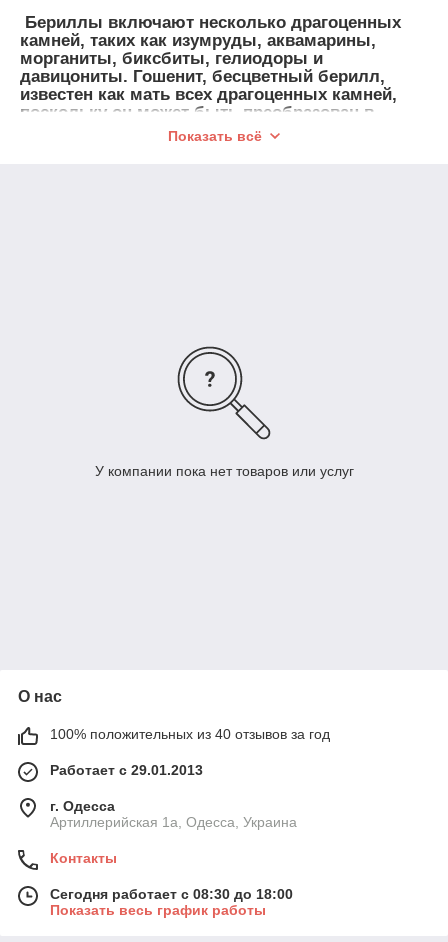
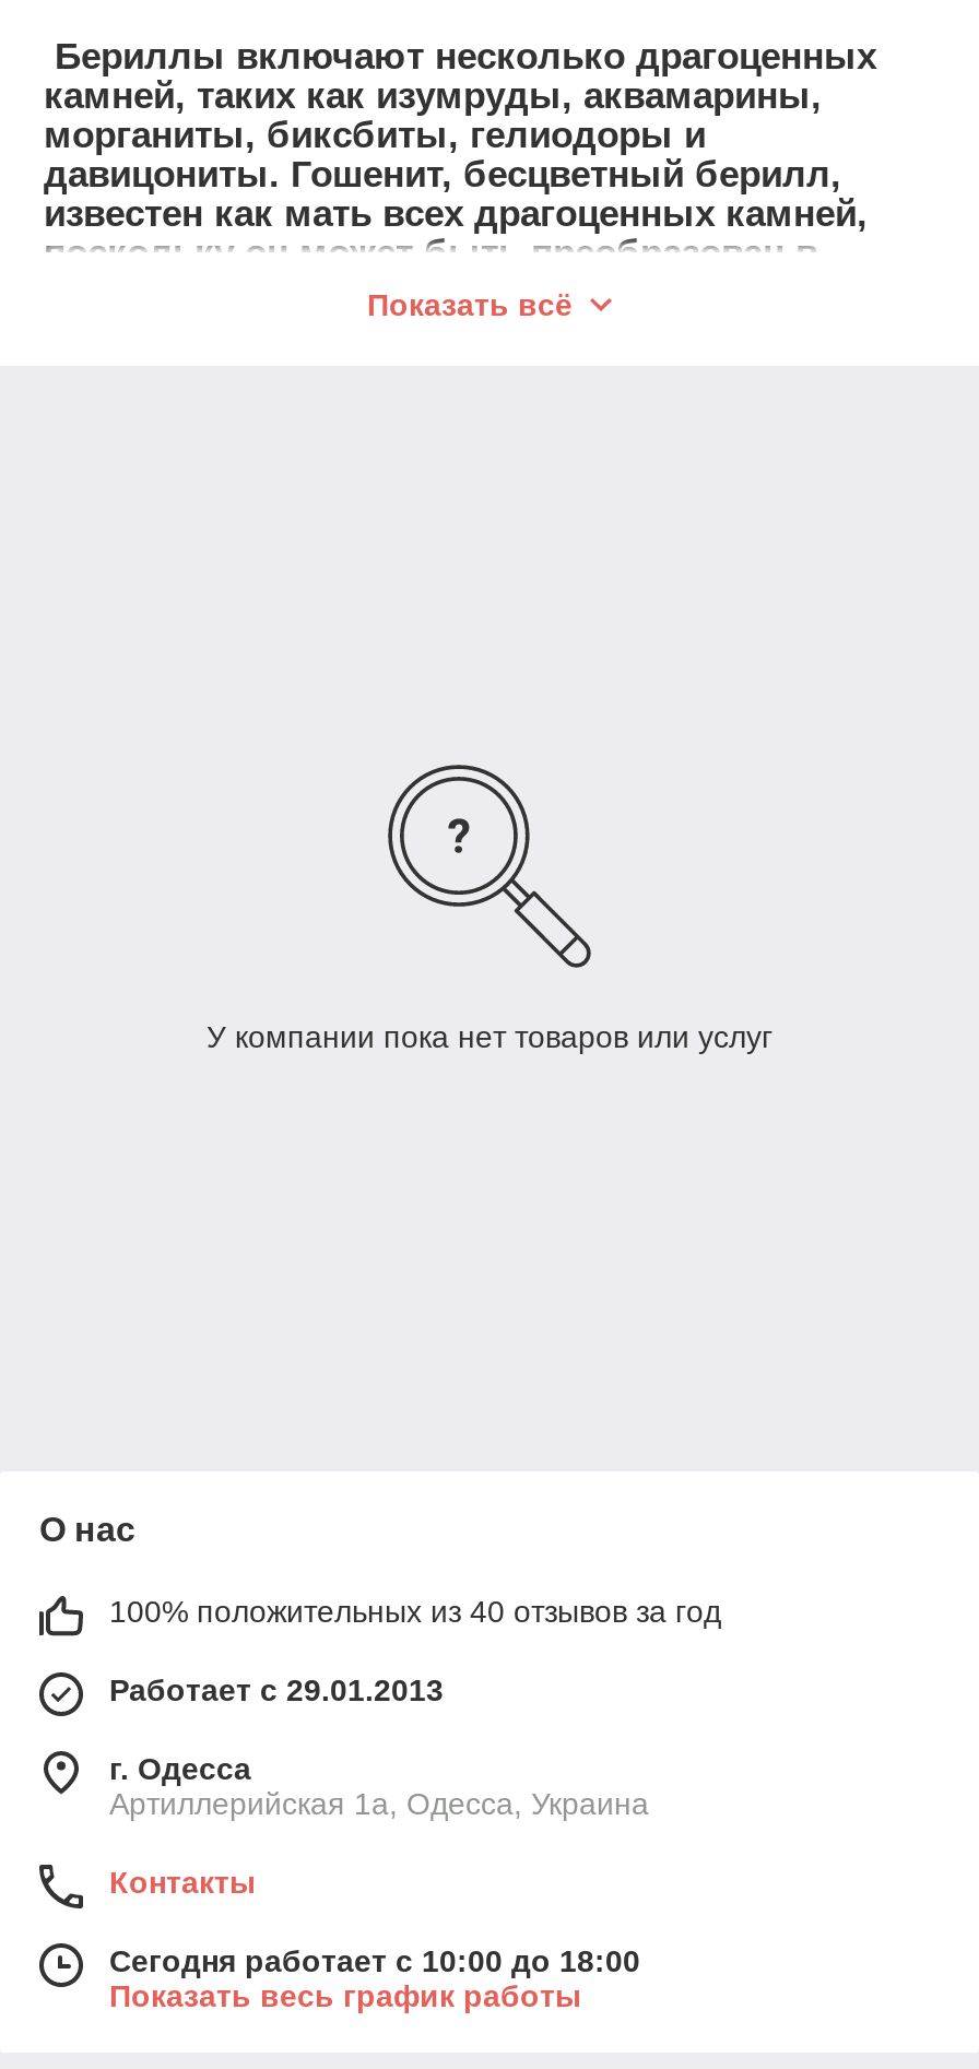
[50,886,293,902] Сегодня работает с 08:30 до 18:00 -> [109,1944,640,1979] Сегодня работает с 10:00 до 18:00

